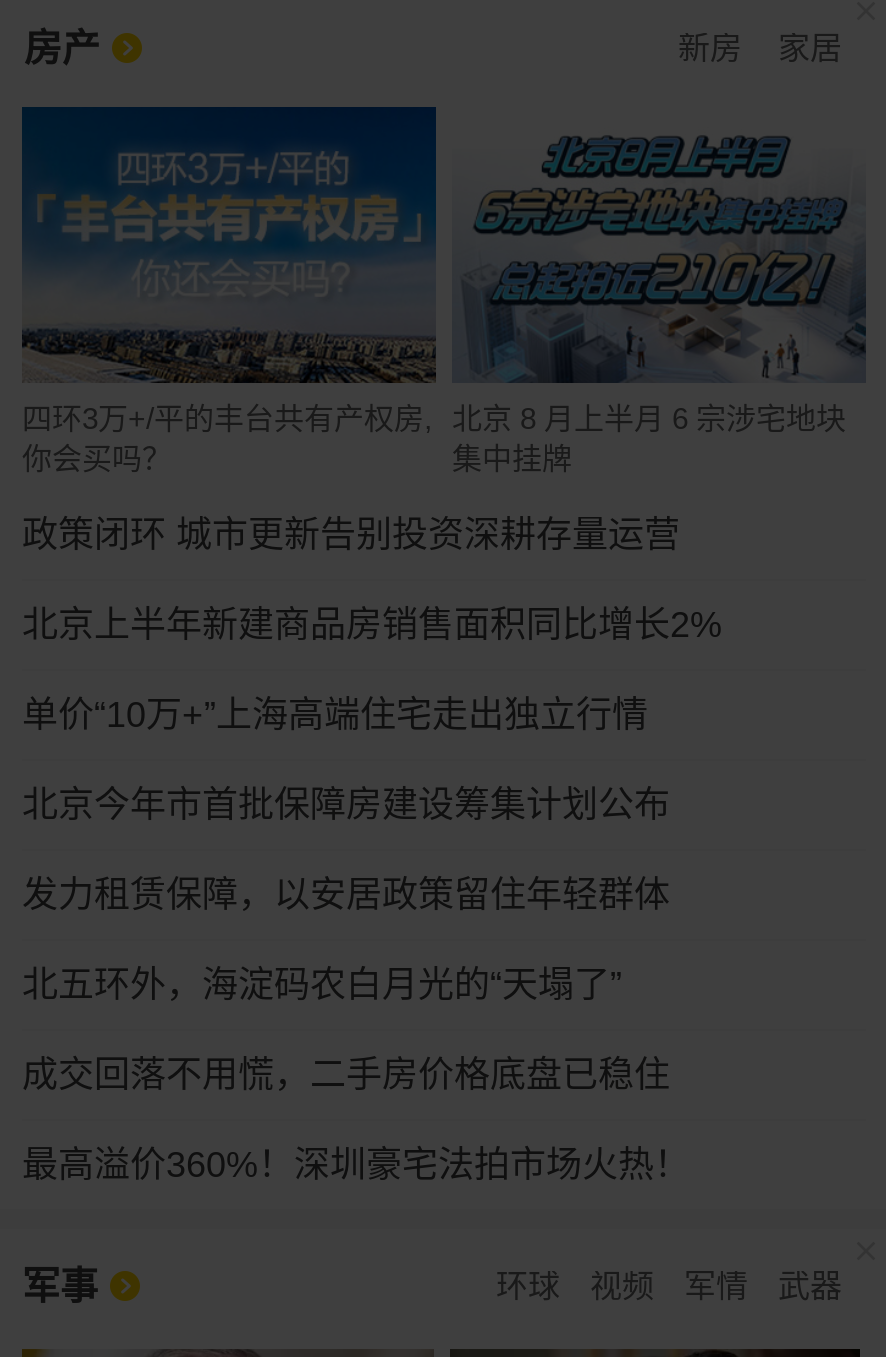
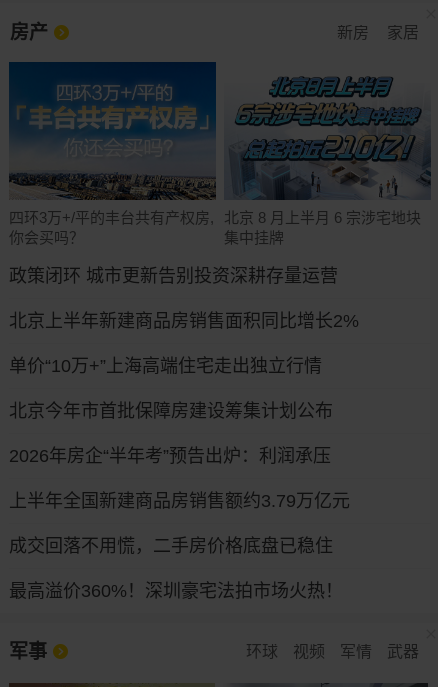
[22,875,670,915] 发力租赁保障，以安居政策留住年轻群体 -> [9,446,331,466] 2026年房企“半年考”预告出炉：利润承压
[22,965,622,1005] 北五环外，海淀码农白月光的“天塌了” -> [9,491,350,511] 上半年全国新建商品房销售额约3.79万亿元

